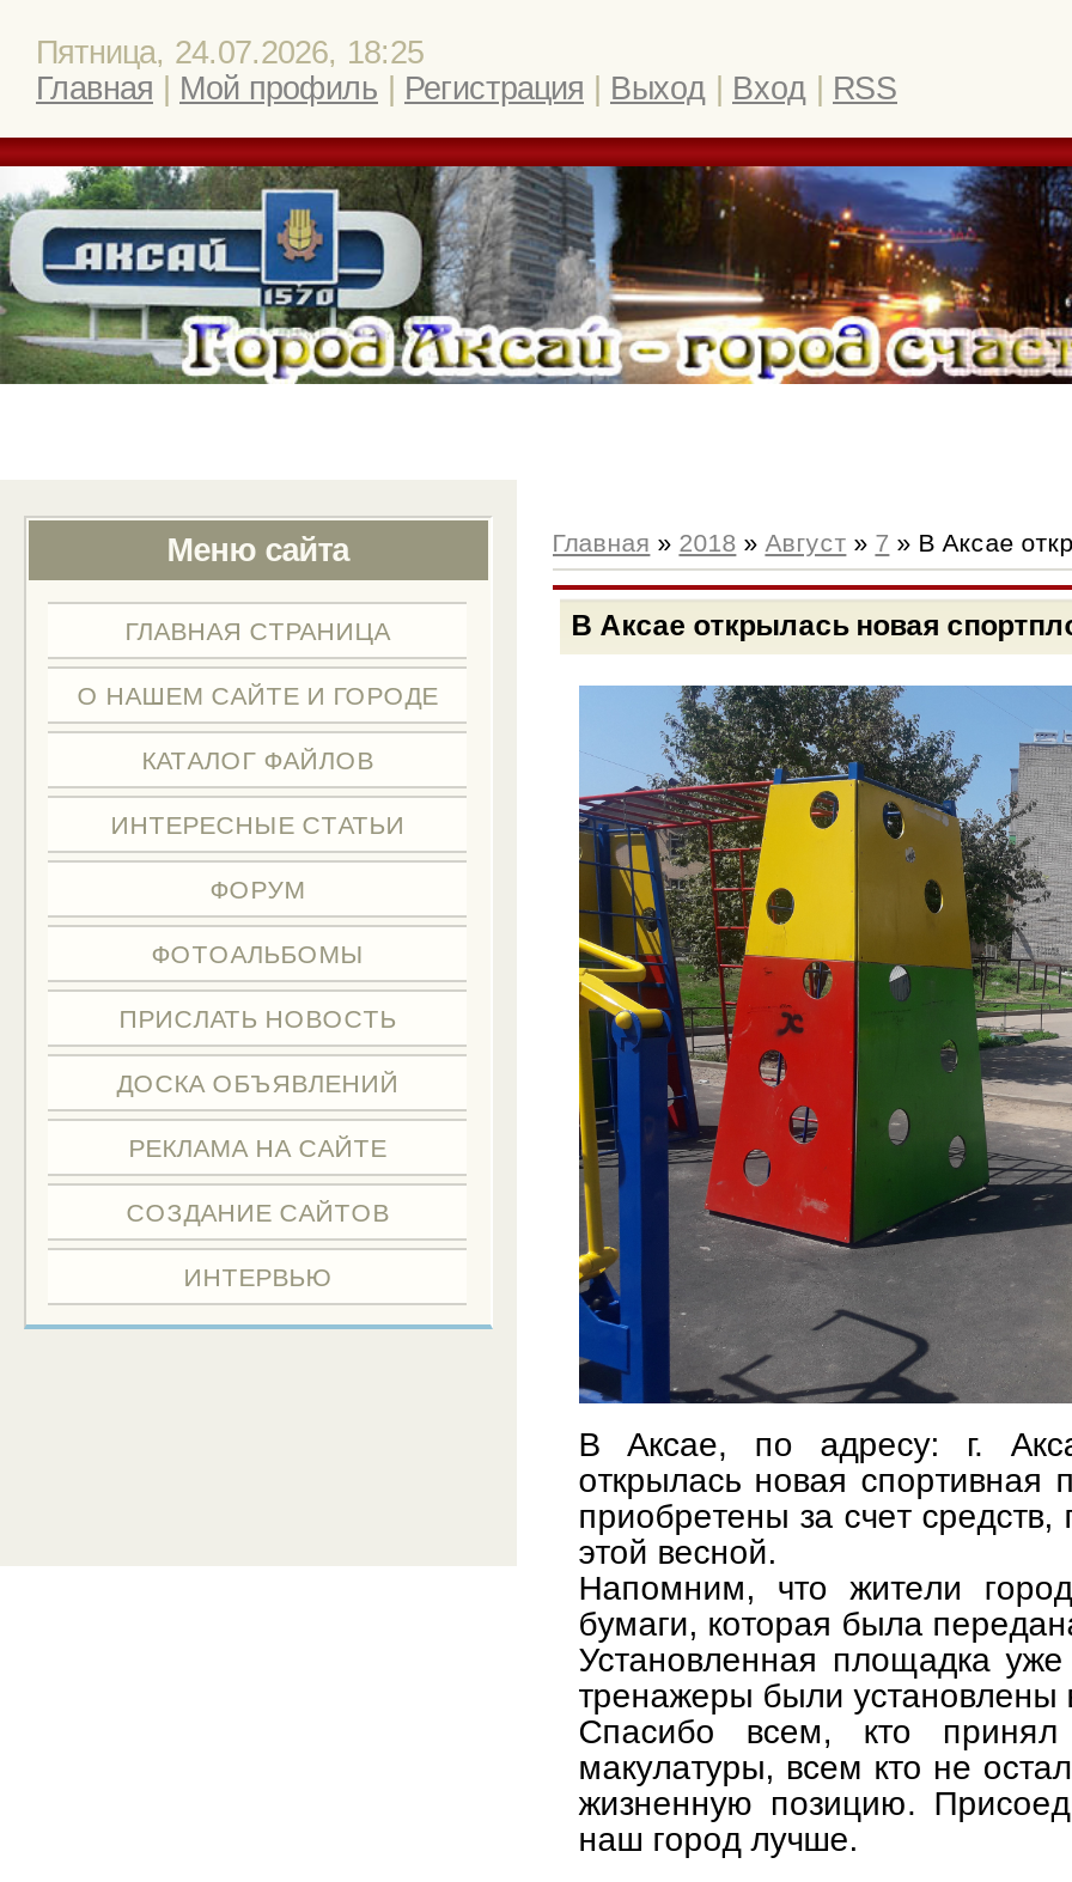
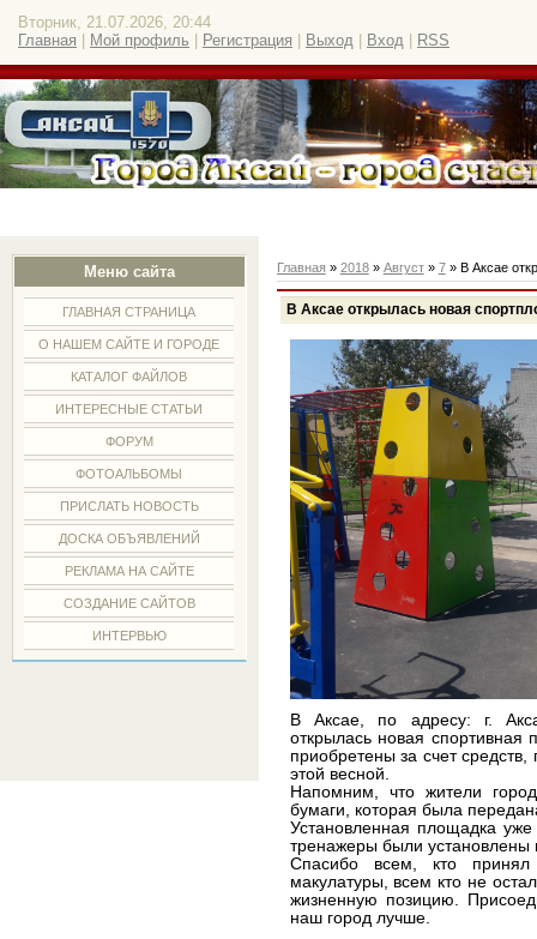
[36,35,424,71] Пятница, 24.07.2026, 18:25 -> [18,13,211,31] Вторник, 21.07.2026, 20:44

